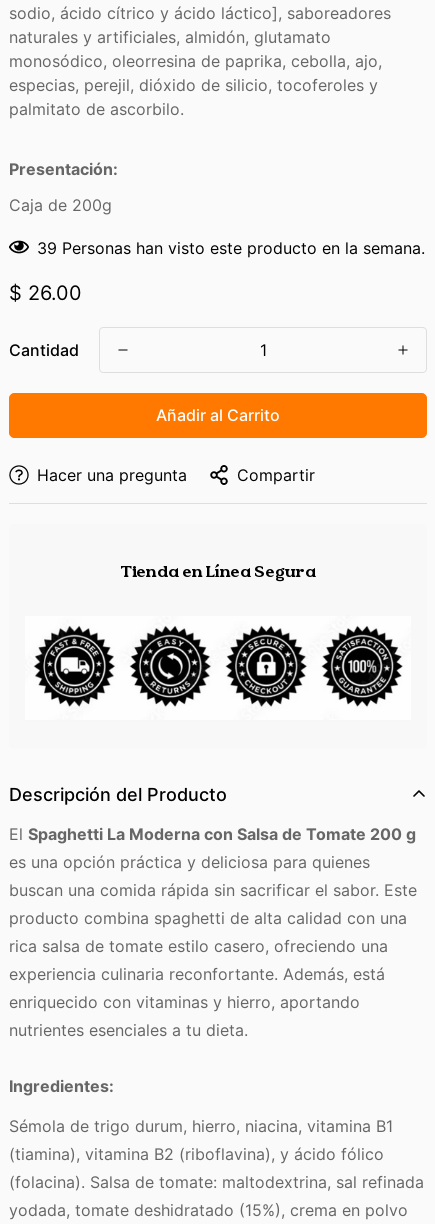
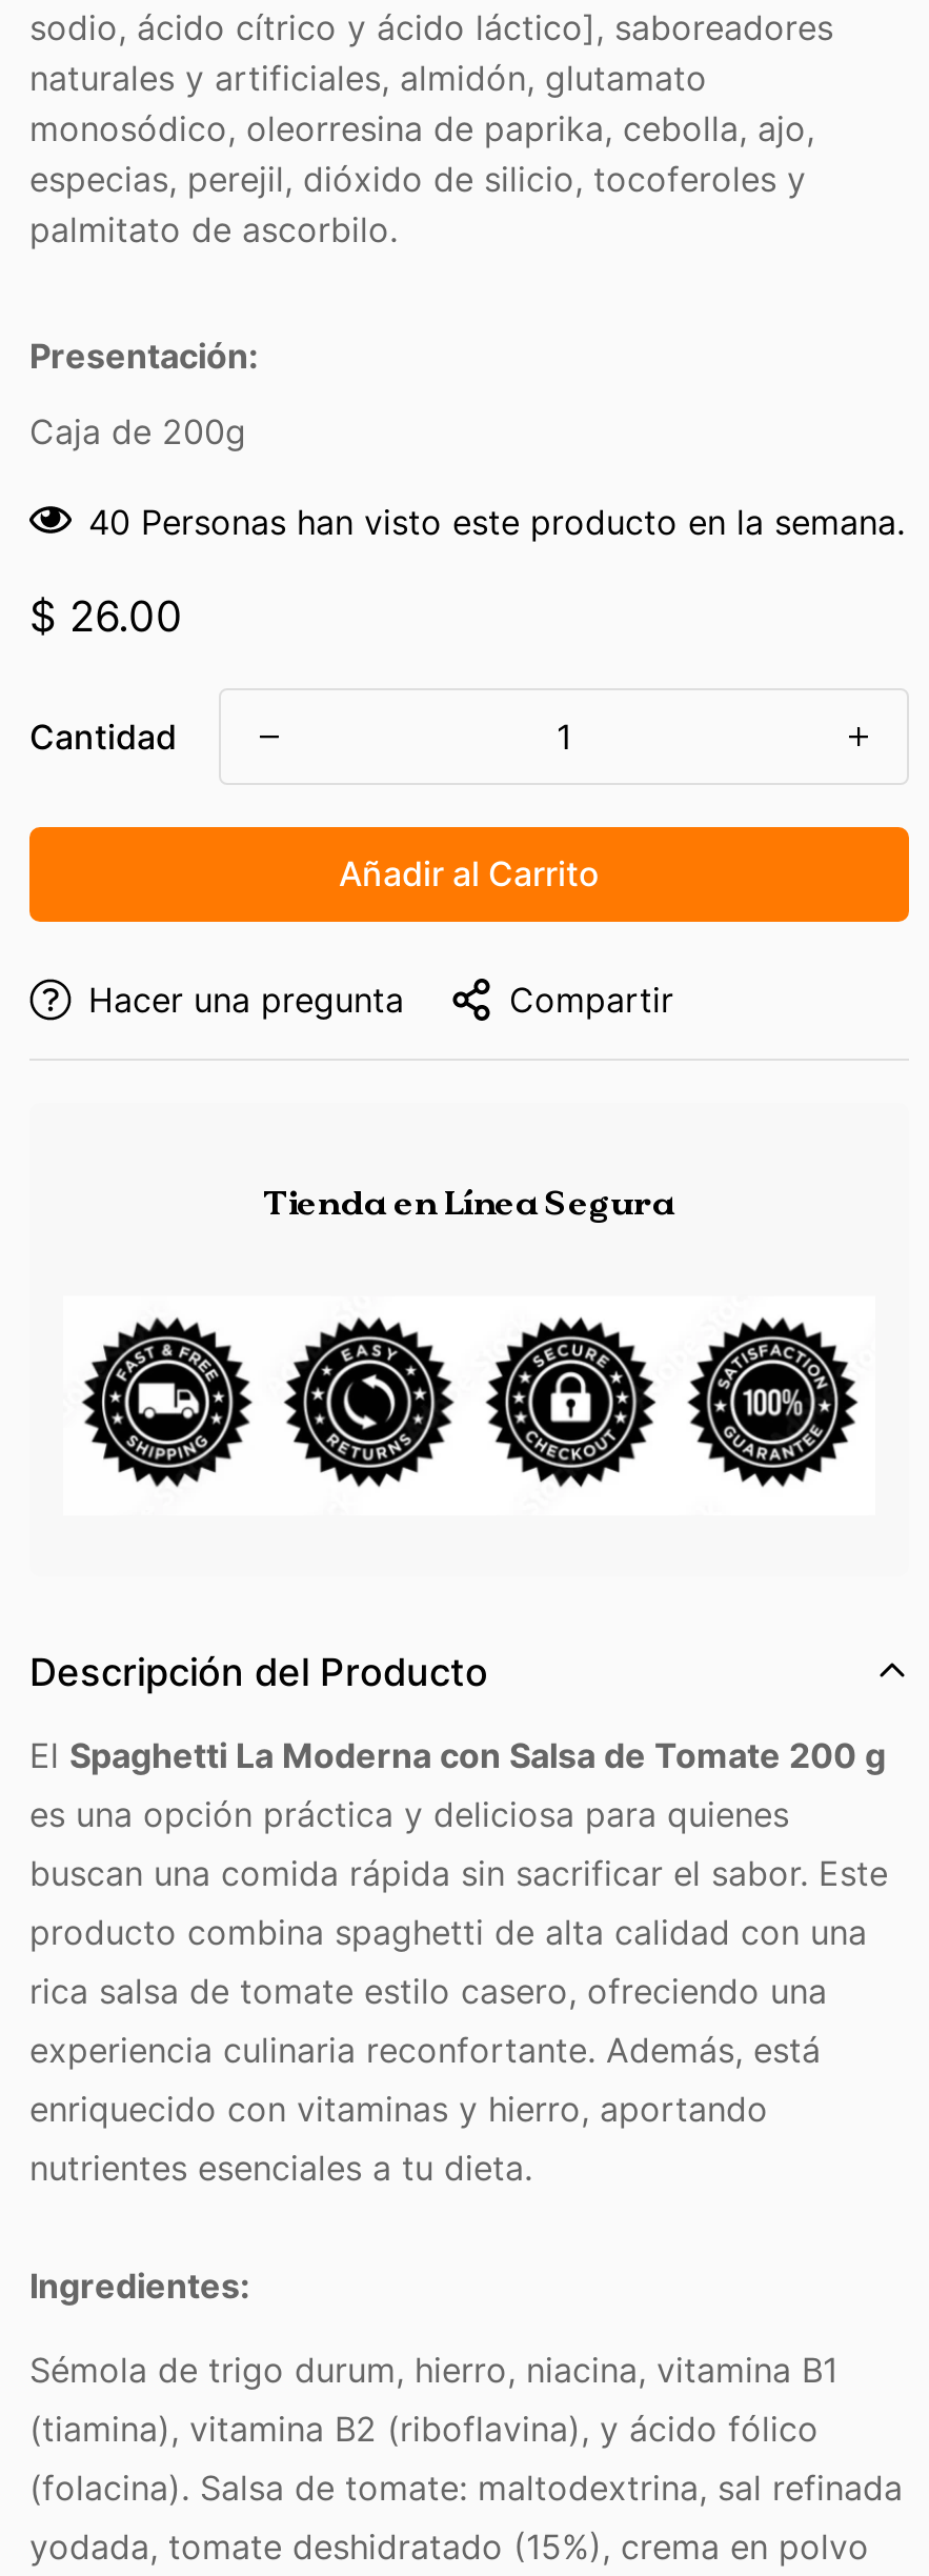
[37,238,425,258] 39 Personas han visto este producto en la semana. -> [88,501,905,543] 40 Personas han visto este producto en la semana.

